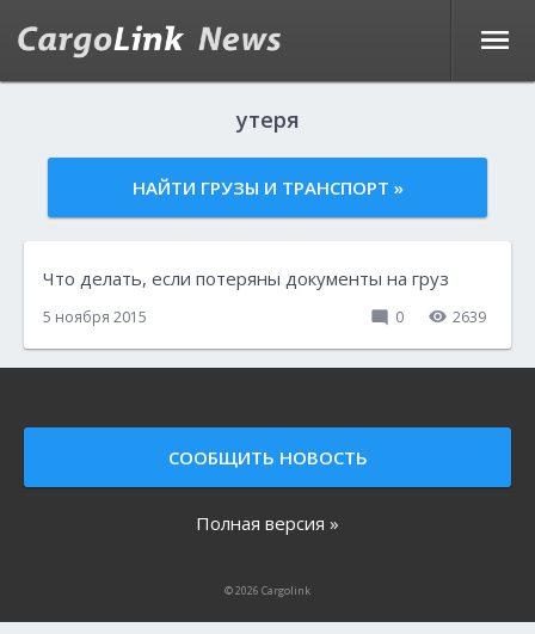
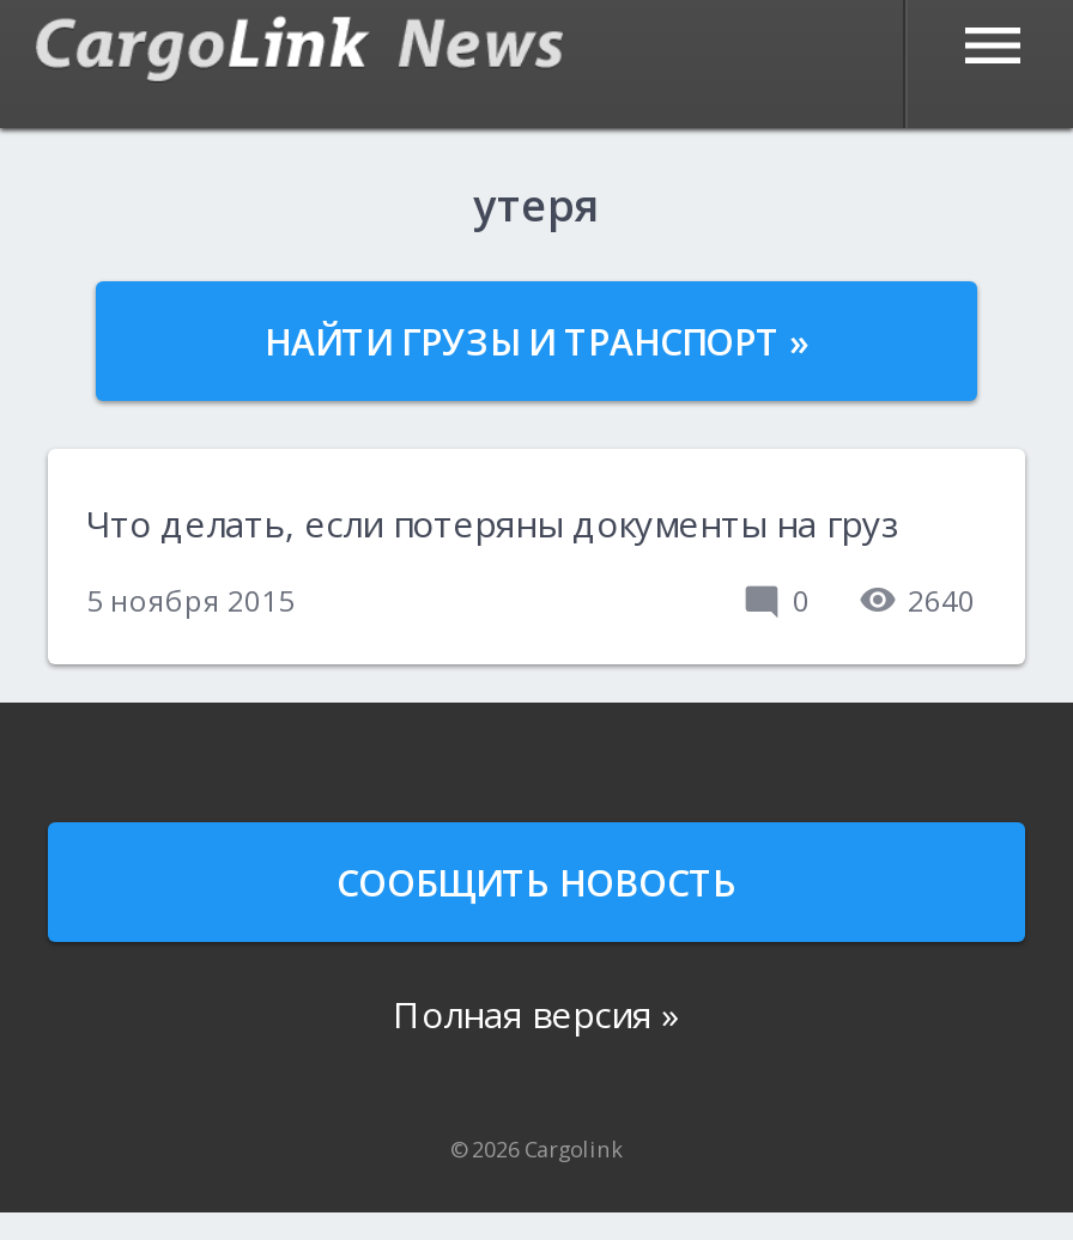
[453,307,486,327] 2639 -> [908,581,975,621] 2640

